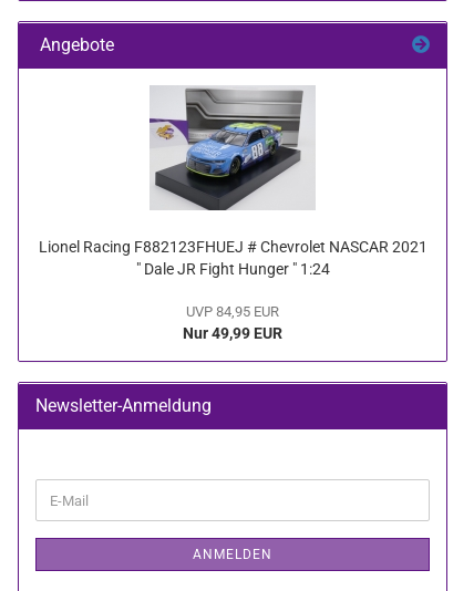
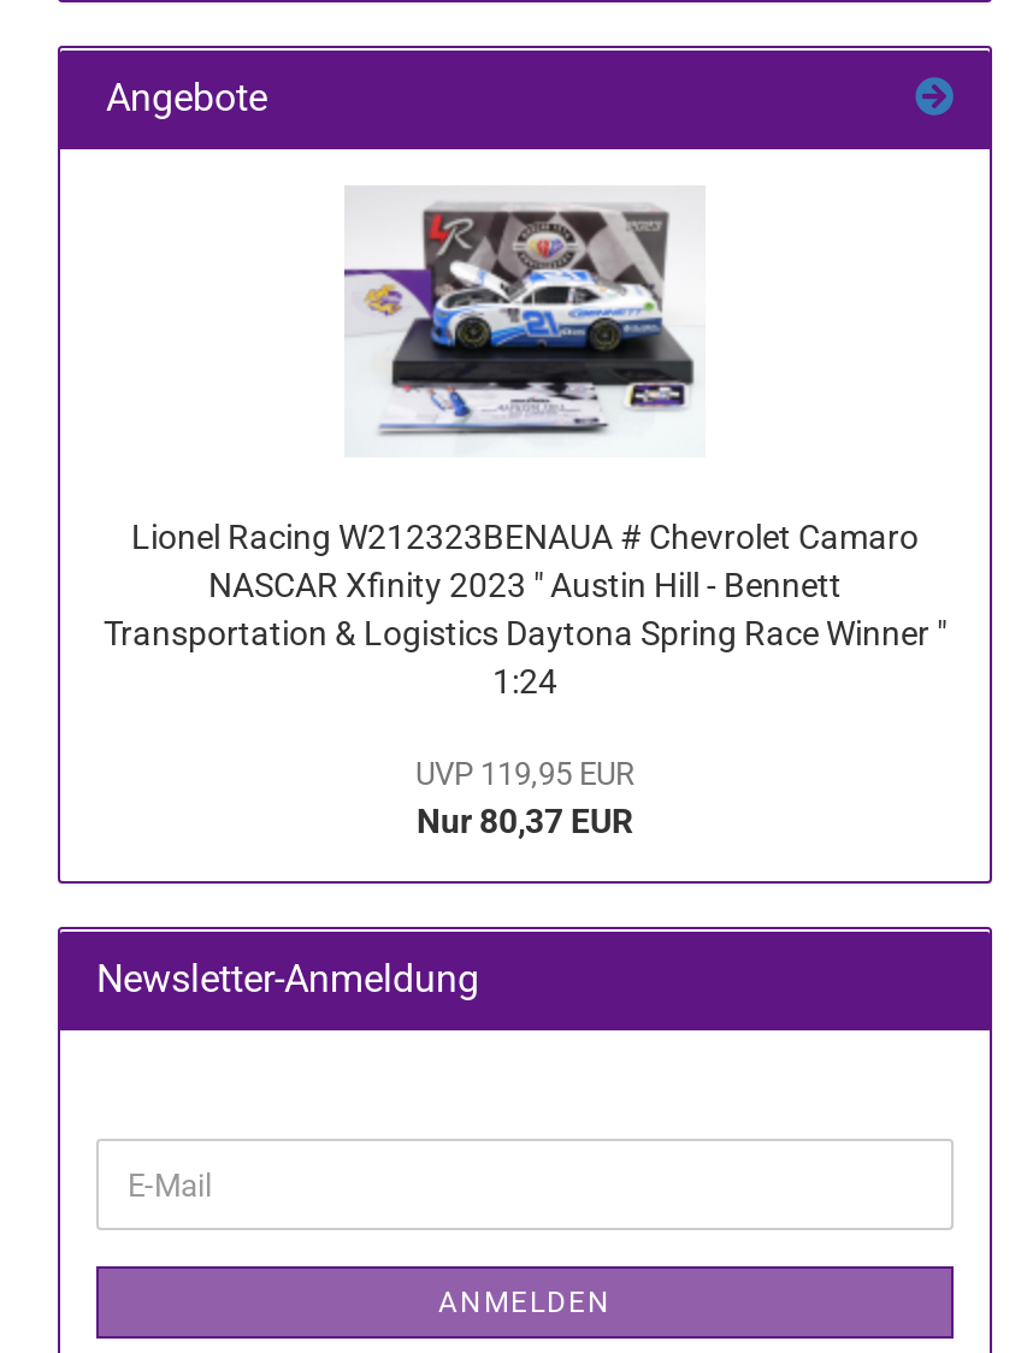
[148,87,310,186] [image] -> [344,193,696,457] [image]
[38,238,427,278] Lionel Racing F882123FHUEJ # Chevrolet NASCAR 2021 | " Dale JR Fight Hunger " 1:24 -> [104,518,946,701] Lionel Racing W212323BENAUA # Chevrolet Camaro | NASCAR Xfinity 2023 " Austin Hill - Bennett | Transportation & Logistics Daytona Spring Race Winner " | 1:24
[183,303,282,342] UVP 84,95 EUR | Nur 49,99 EUR -> [415,756,634,840] UVP 119,95 EUR | Nur 80,37 EUR

